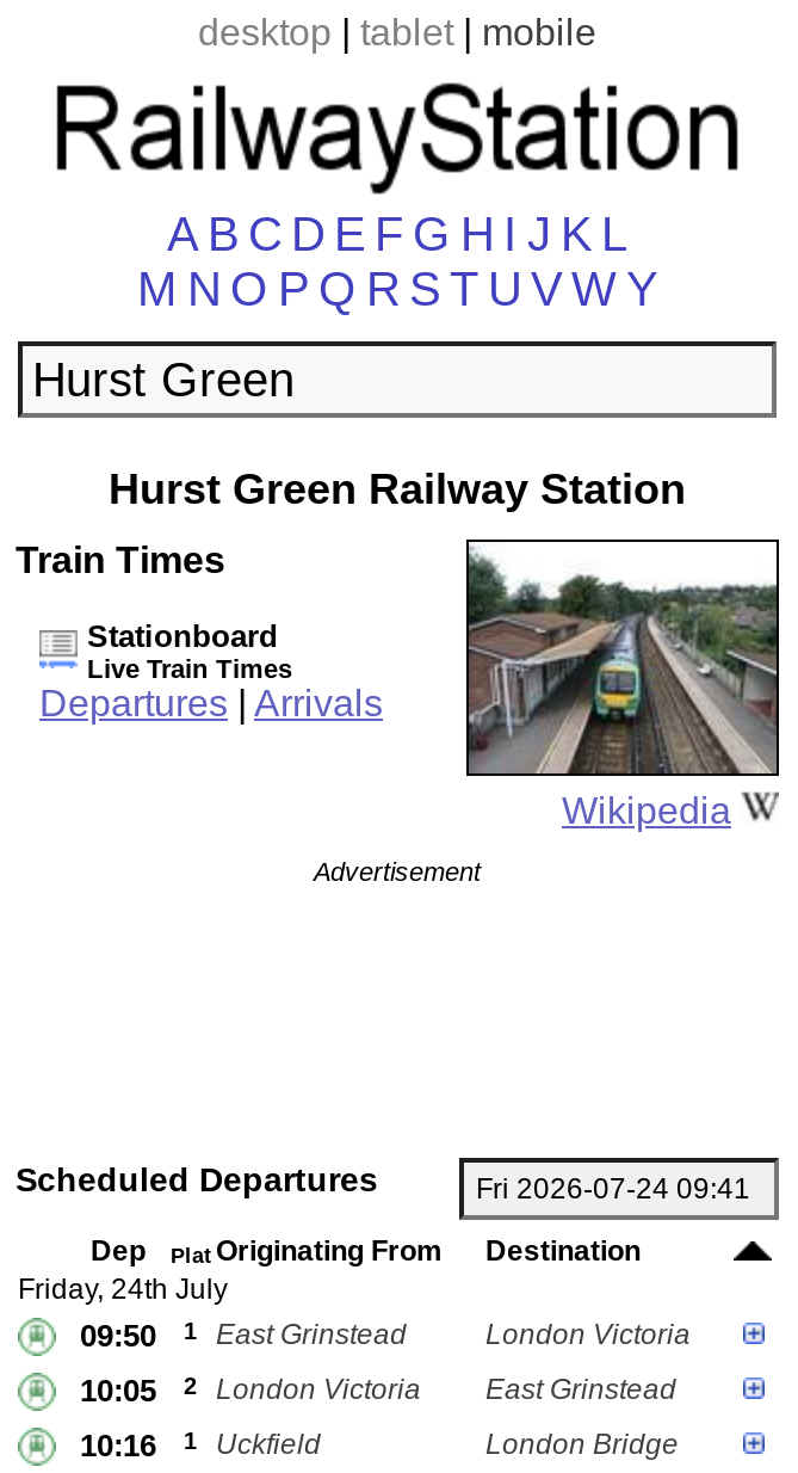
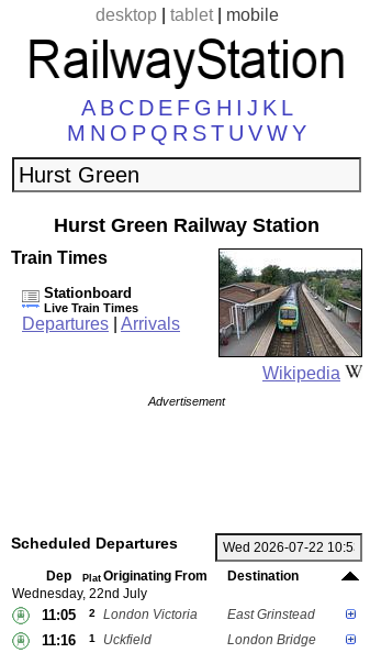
[18,1272,691,1409] Friday, 24th July | 09:50 | 1 | East Grinstead | London Victoria | 10:05 -> [12,586,147,623] Wednesday, 22nd July | 11:05
[80,1428,321,1463] 10:16 1 Uckfield -> [41,632,152,649] 11:16 1 Uckfield

